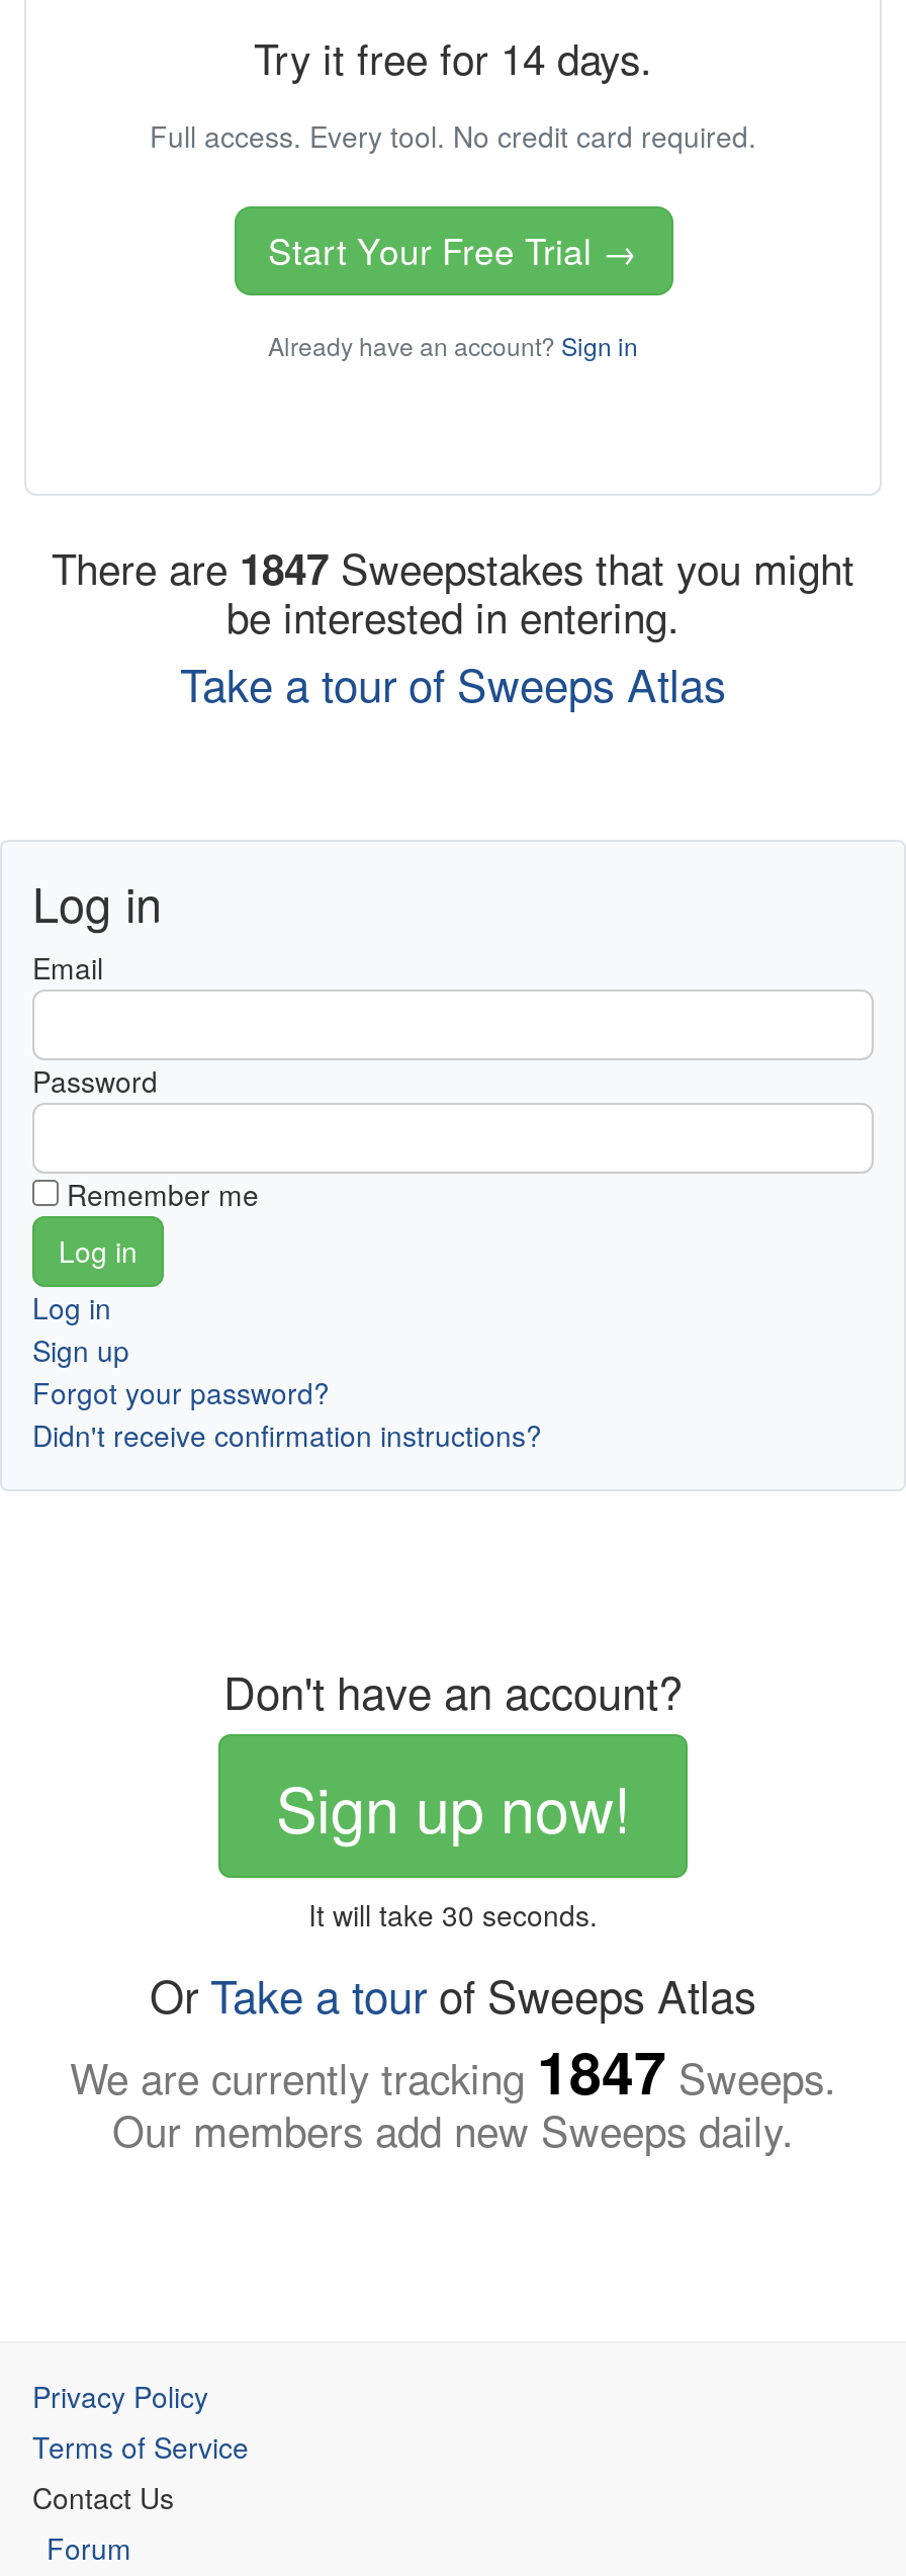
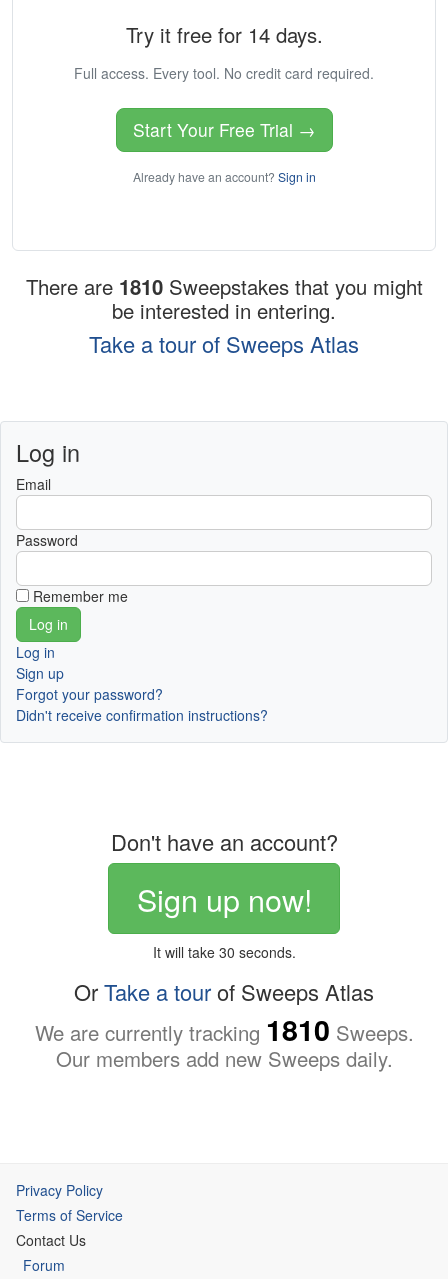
[52,539,854,598] There are 1847 Sweepstakes that you might -> [25,272,422,301] There are 1810 Sweepstakes that you might
[70,2029,836,2112] We are currently tracking 1847 Sweeps. -> [34,1009,413,1050] We are currently tracking 1810 Sweeps.

